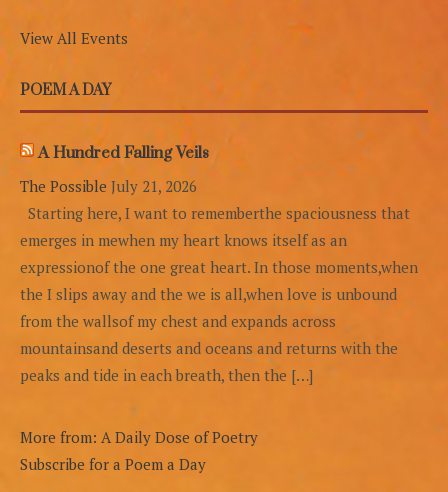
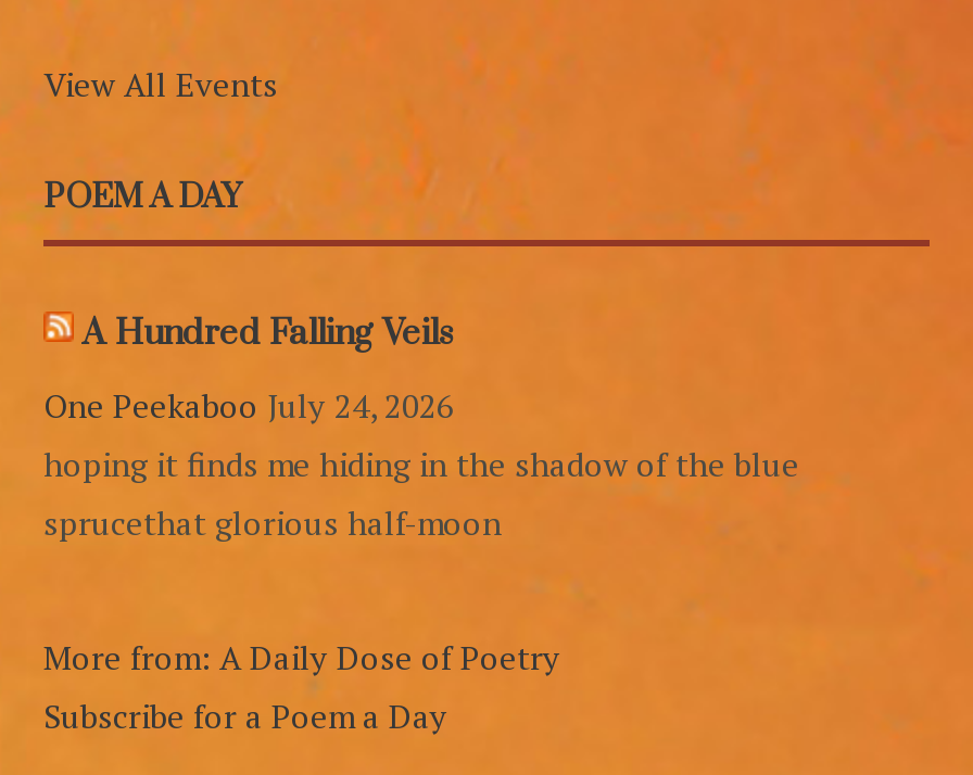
[20,176,418,385] The Possible July 21, 2026 | Starting here, I want to rememberthe spaciousness that | emerges in mewhen my heart knows itself as an | expressionof the one great heart. In those moments,when | the I slips away and the we is all,when love is unbound | from the wallsof my chest and expands across | mountainsand deserts and oceans and returns with the | peaks and tide in each breath, then the […] -> [43,383,799,543] One Peekaboo July 24, 2026 | hoping it finds me hiding in the shadow of the blue | sprucethat glorious half-moon

